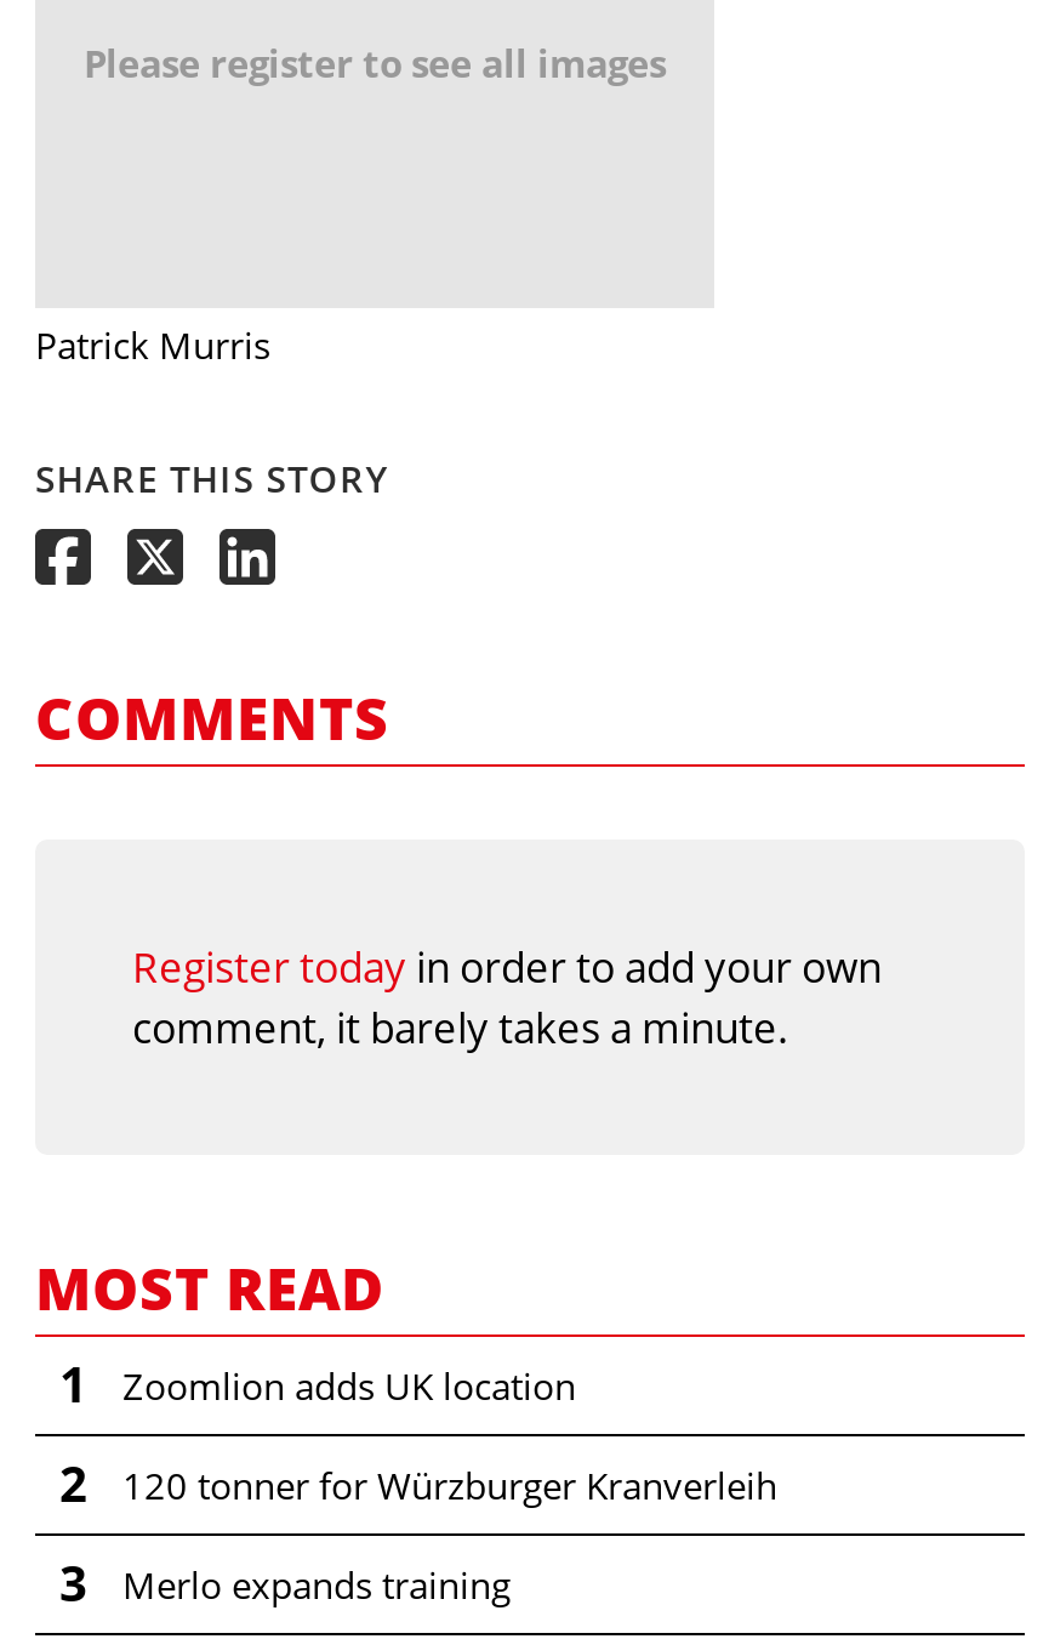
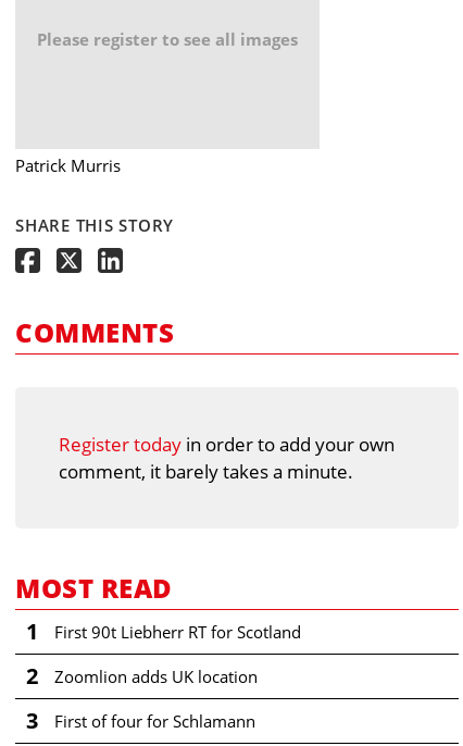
moved [122,1360,576,1409] -> [54,665,258,687]: Zoomlion adds UK location
none -> [54,621,301,642] First 90t Liebherr RT for Scotland
[122,1460,777,1508] 120 tonner for Würzburger Kranverleih -> none
[122,1559,511,1608] Merlo expands training -> [54,710,255,732] First of four for Schlamann

